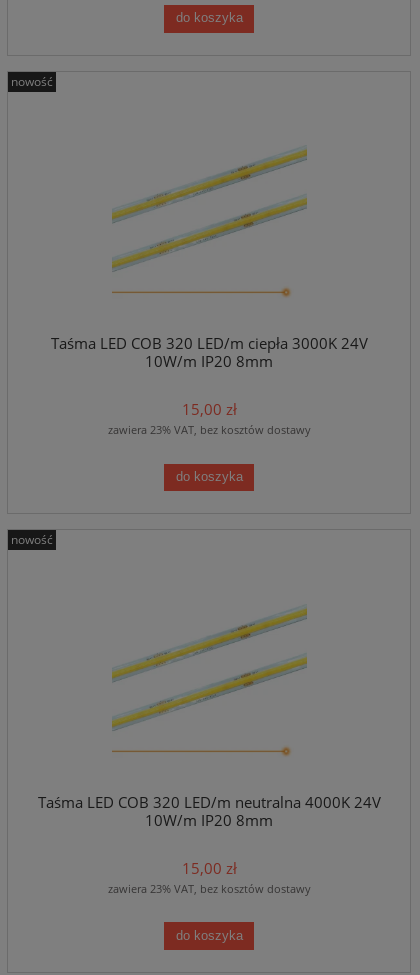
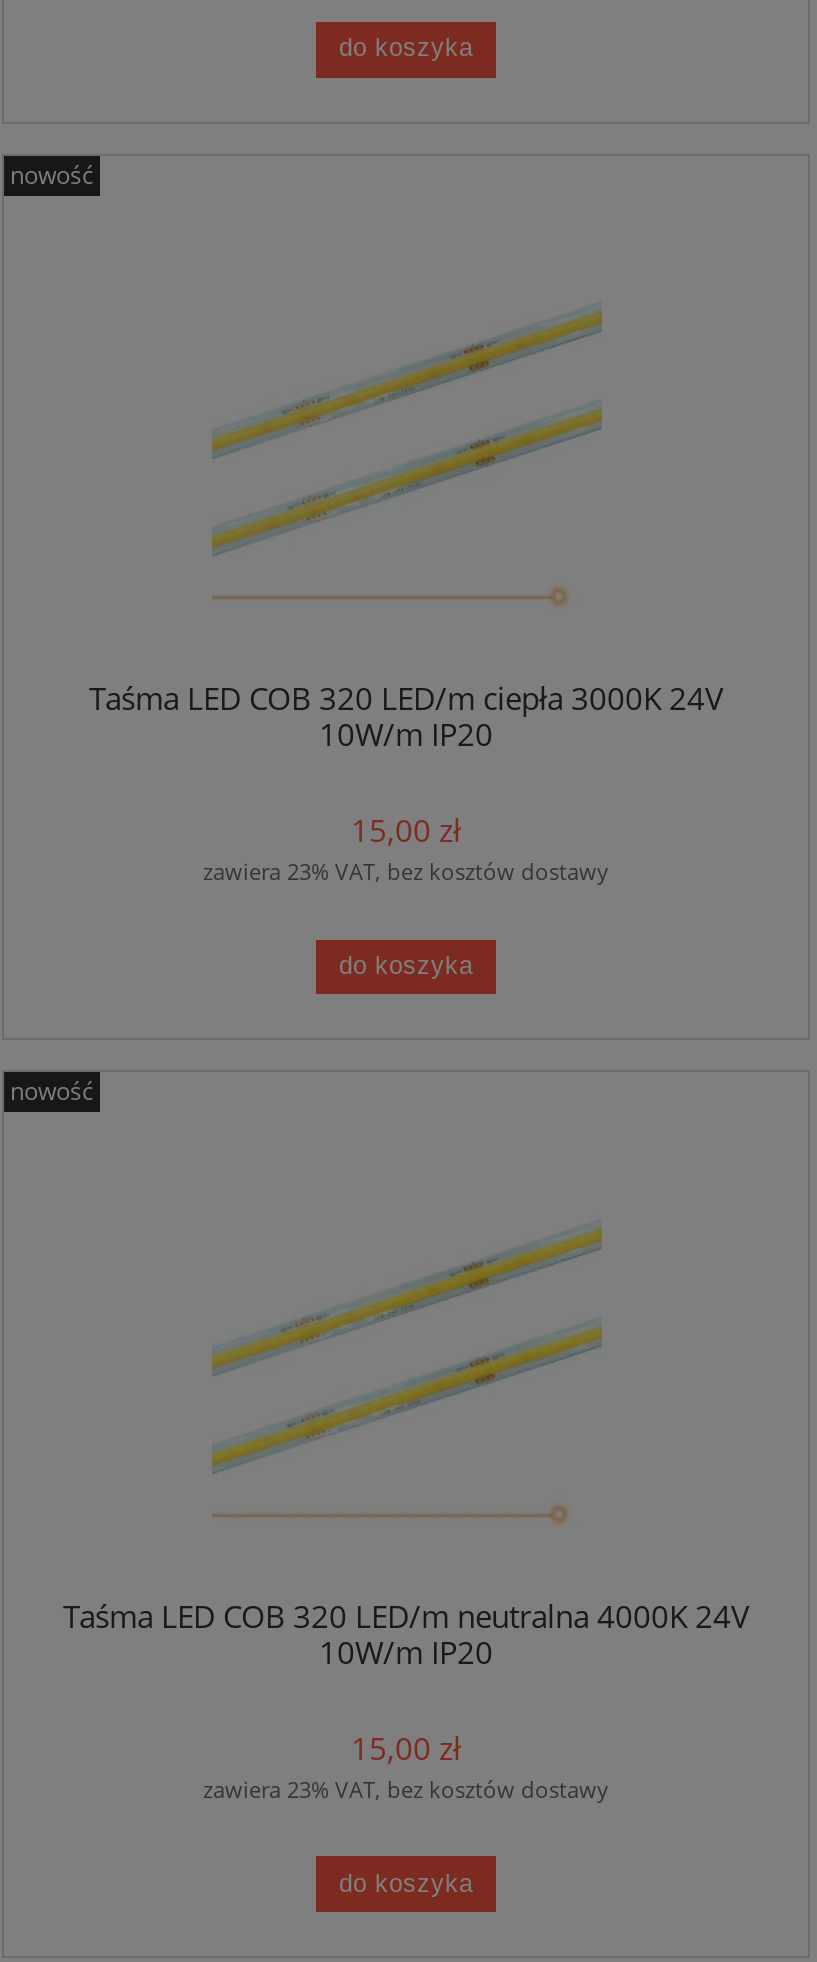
[145,351,273,372] 10W/m IP20 8mm -> [319,714,493,756] 10W/m IP20
[145,809,273,830] 10W/m IP20 8mm -> [319,1631,493,1673] 10W/m IP20

